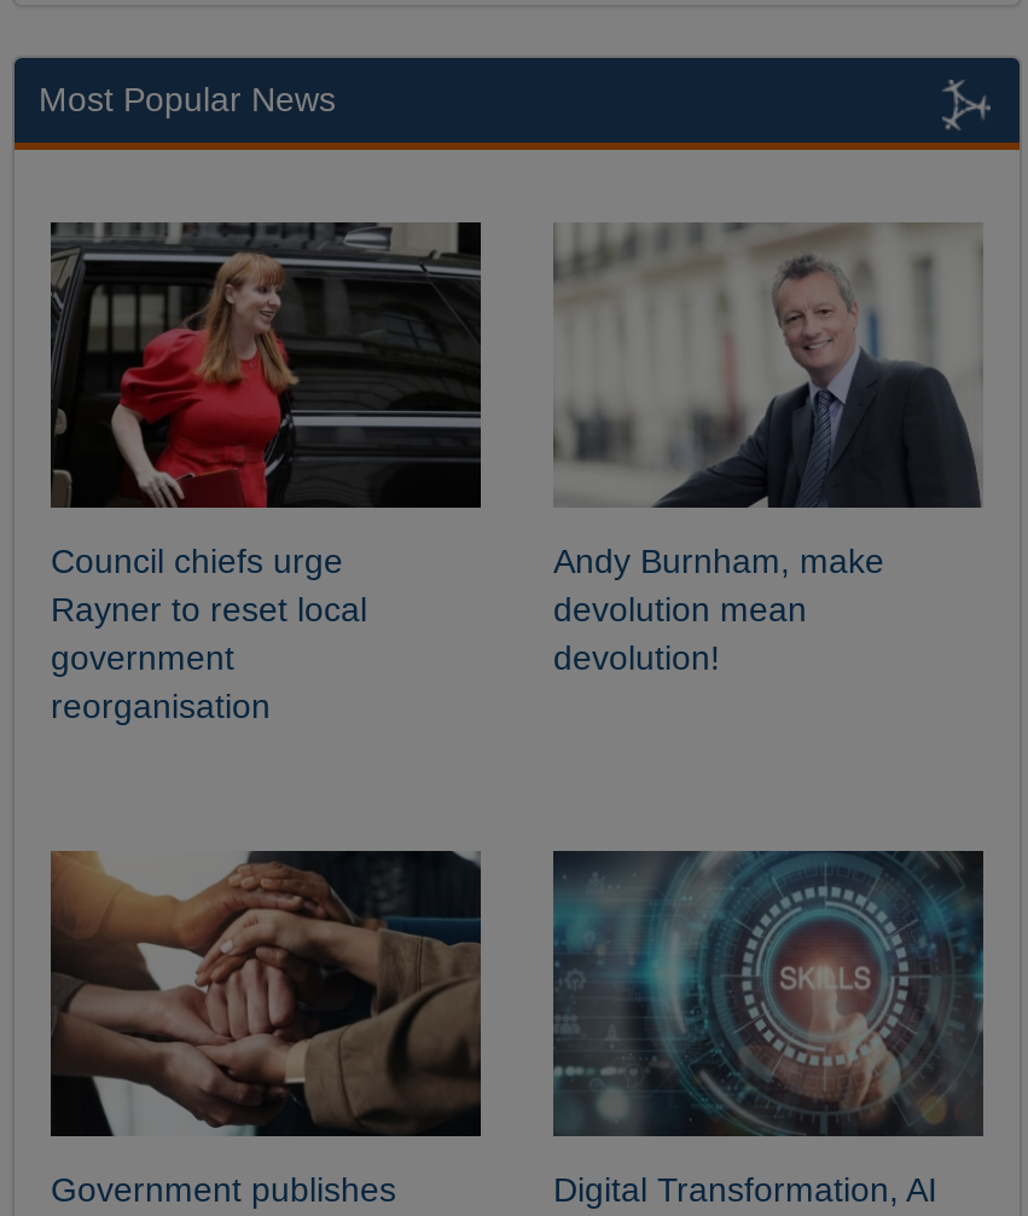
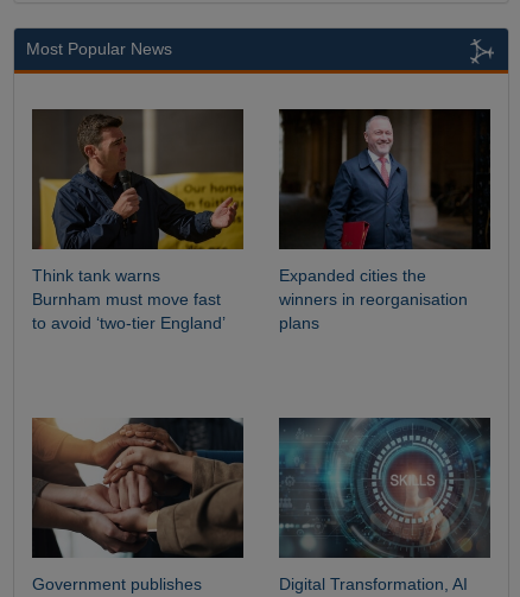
[51,220,483,726] [image] | Council chiefs urge | Rayner to reset local | government | reorganisation -> [32,109,245,333] [image] | Think tank warns | Burnham must move fast | to avoid ‘two-tier England’
[553,222,983,678] [image] | Andy Burnham, make | devolution mean | devolution! -> [278,108,492,333] [image] | Expanded cities the | winners in reorganisation | plans

